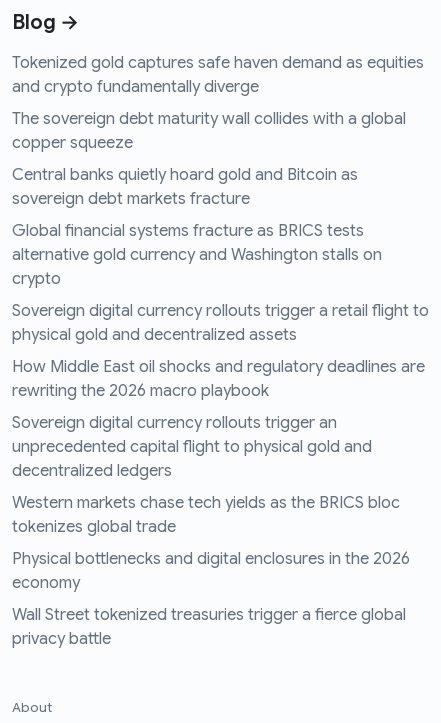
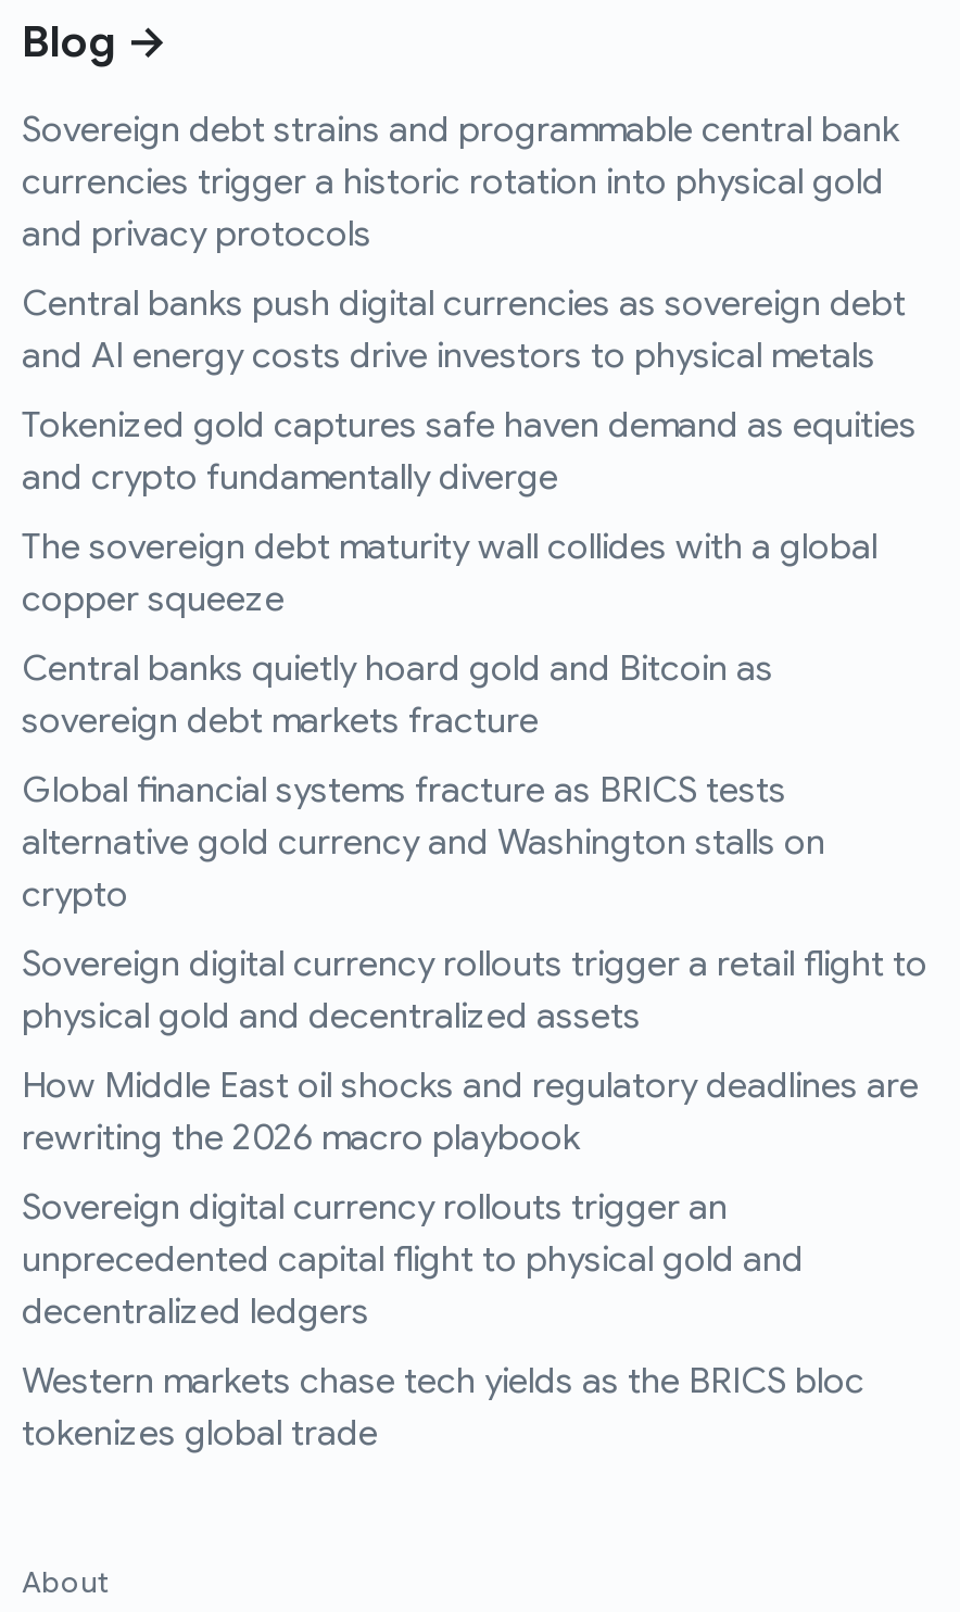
none -> [22,109,906,379] Sovereign debt strains and programmable central bank | currencies trigger a historic rotation into physical gold | and privacy protocols | Central banks push digital currencies as sovereign debt | and AI energy costs drive investors to physical metals
moved [12,53,429,537] -> [22,405,927,1456]: Tokenized gold captures safe haven demand as equities | and crypto fundamentally diverge | The sovereign debt maturity wall collides with a global | ... | Western markets chase tech yields as the BRICS bloc | tokenizes global trade
[12,549,410,649] Physical bottlenecks and digital enclosures in the 2026 | economy | Wall Street tokenized treasuries trigger a fierce global | privacy battle -> none

